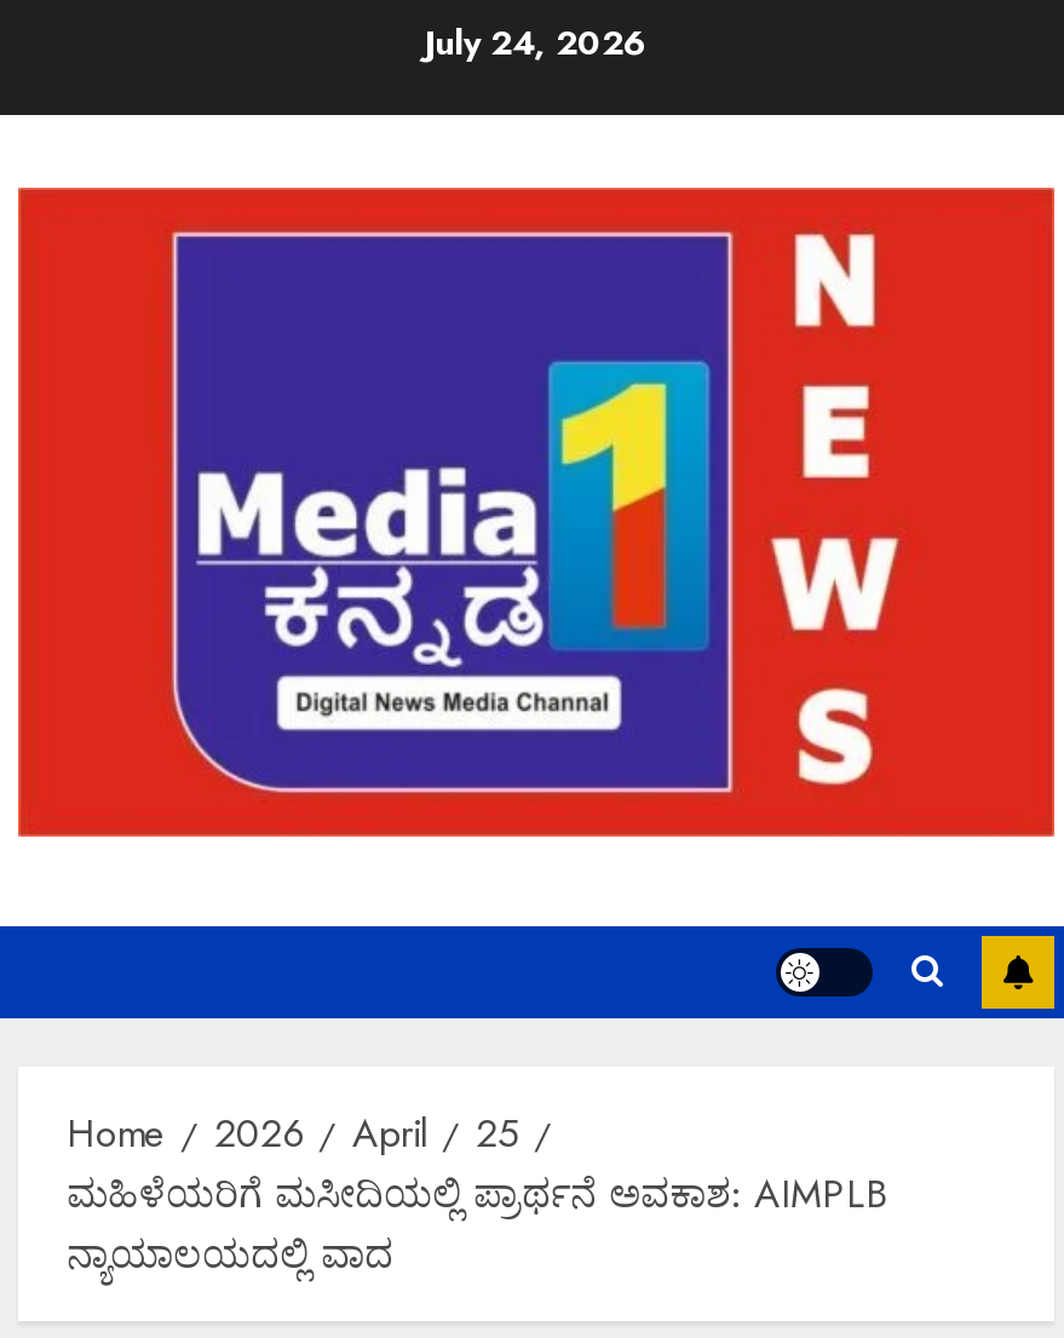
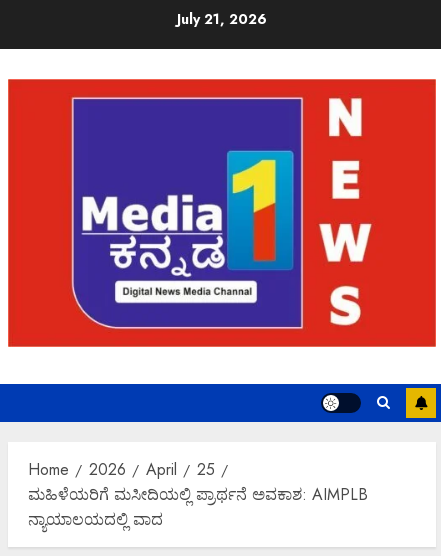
[425,18,648,66] July 24, 2026 -> [177,9,267,29] July 21, 2026

